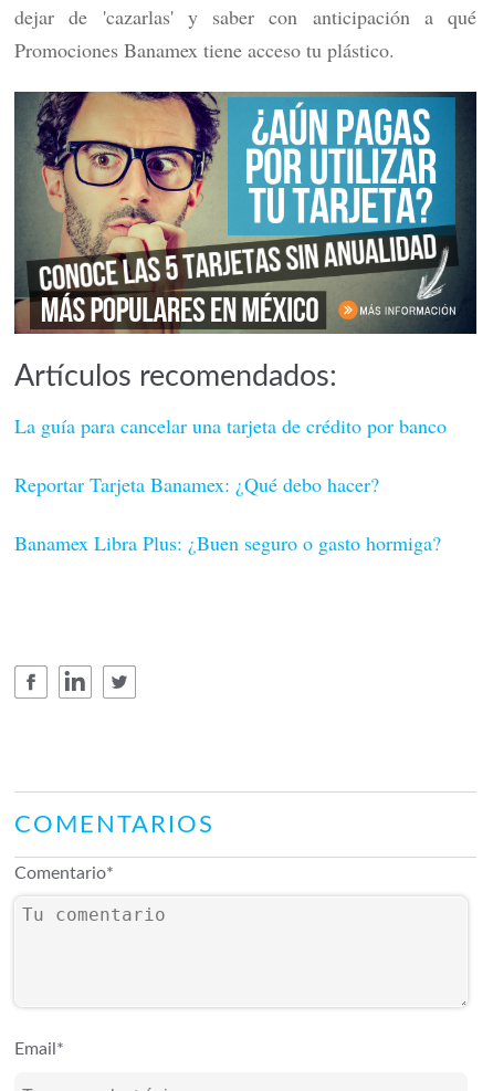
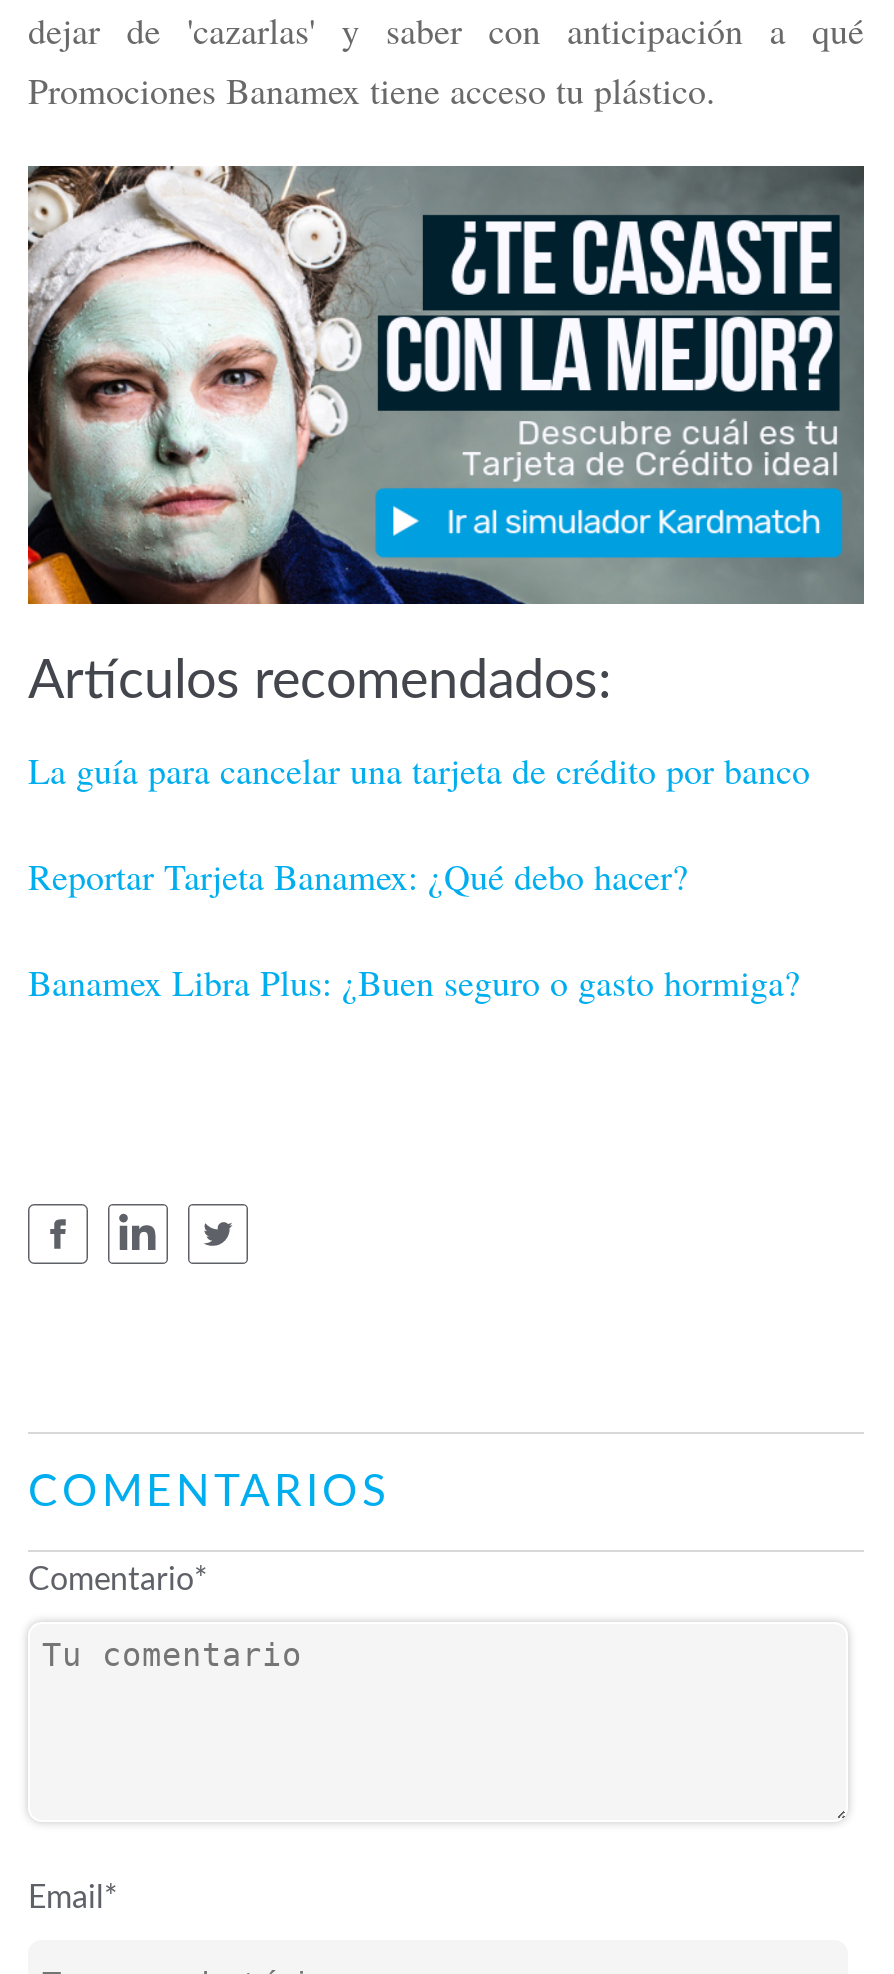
[13,91,478,335] [image] -> [26,166,864,606] [image]

